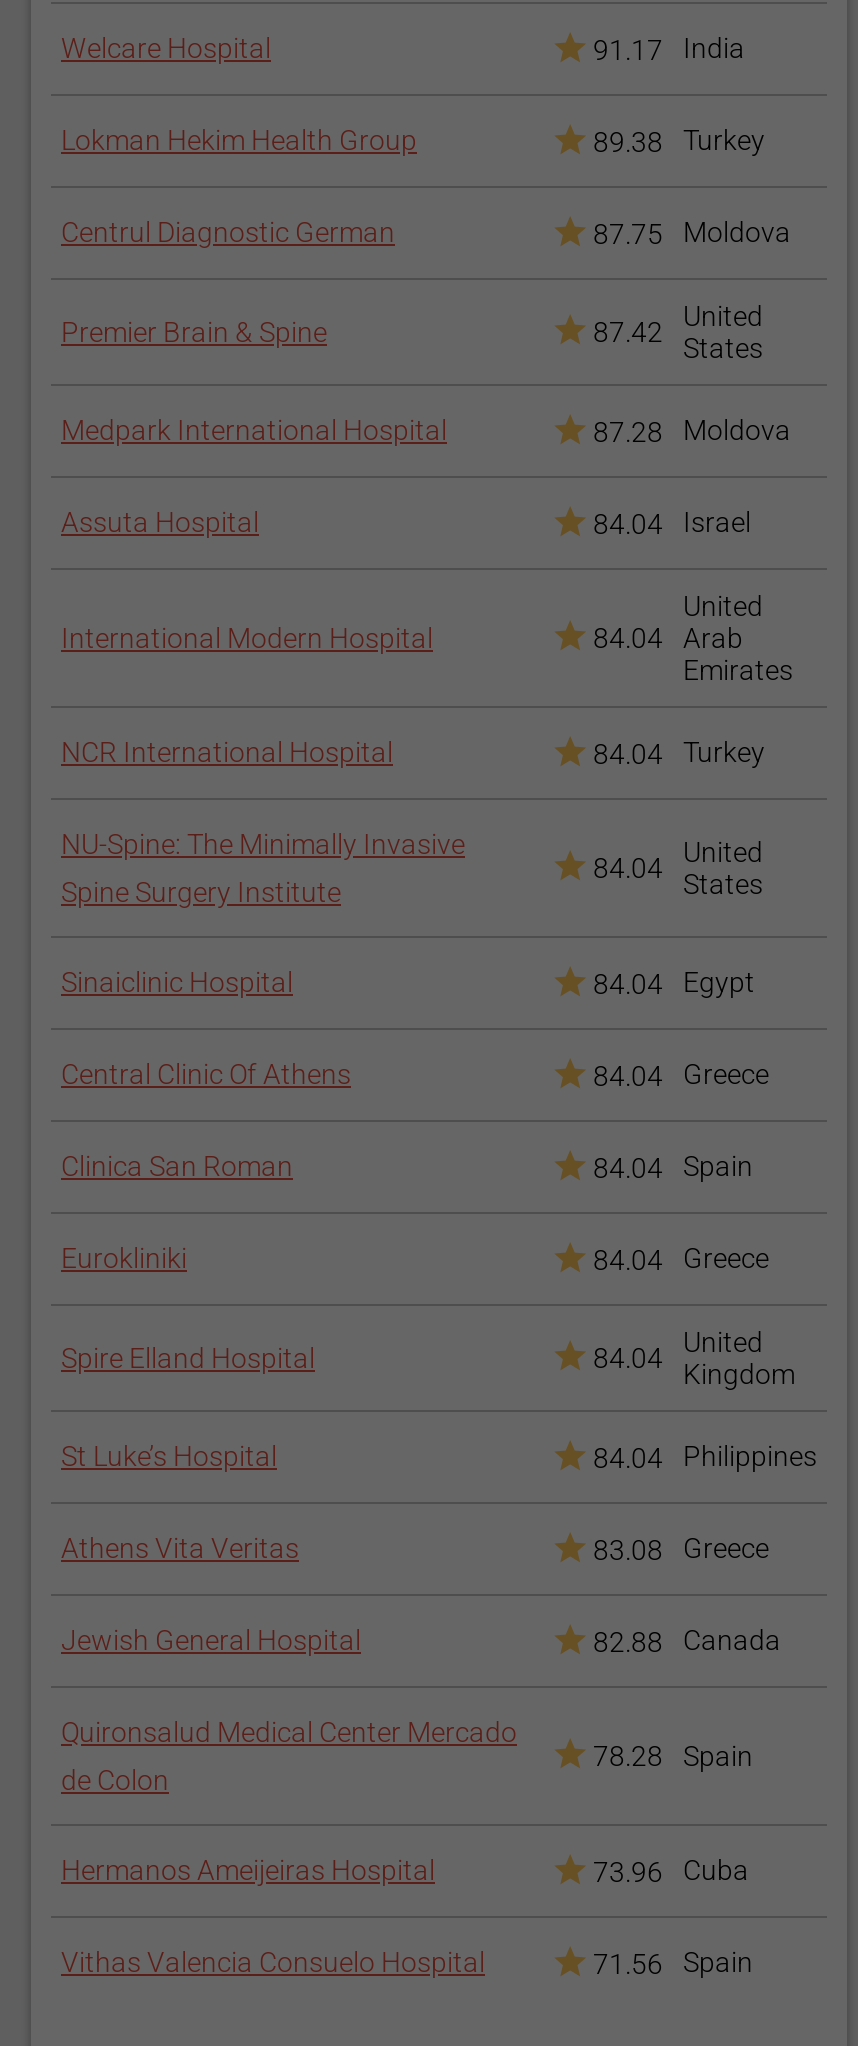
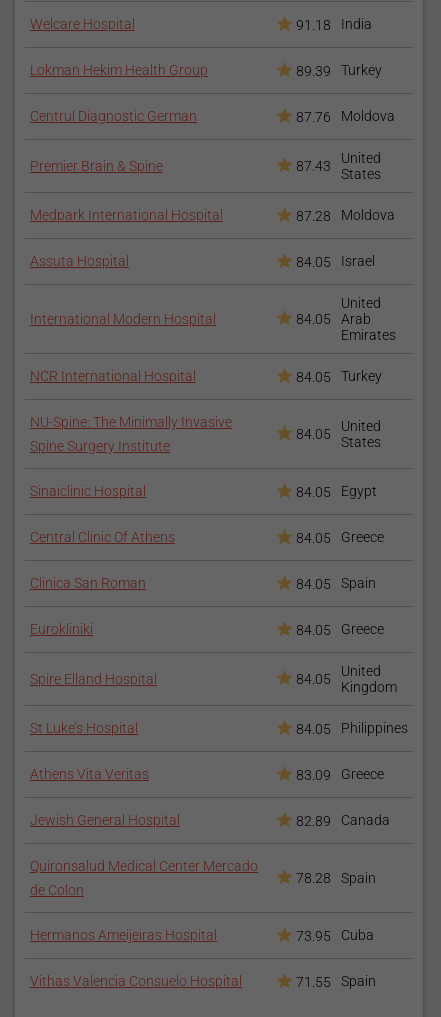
[593,31,745,65] 91.17 India -> [296,16,372,33] 91.18 India
[593,123,765,157] 89.38 Turkey -> [296,62,382,79] 89.39 Turkey
[593,215,791,249] 87.75 Moldova -> [296,108,395,125] 87.76 Moldova
[593,299,763,363] 87.42 United States -> [296,150,381,182] 87.43 United States
[593,505,751,539] 84.04 Israel -> [296,253,375,270] 84.05 Israel
[593,621,743,653] 84.04 Arab -> [296,311,371,327] 84.05 Arab
[593,735,765,769] 84.04 Turkey -> [296,368,382,385] 84.05 Turkey
[593,835,763,899] 84.04 United States -> [296,418,381,450] 84.05 United States
[593,965,755,999] 84.04 Egypt -> [296,483,377,500] 84.05 Egypt
[593,1057,769,1091] 84.04 Greece -> [296,529,384,546] 84.05 Greece
[593,1149,753,1183] 84.04 Spain -> [296,575,376,592] 84.05 Spain
[593,1241,769,1275] 84.04 Greece -> [296,621,384,638] 84.05 Greece
[593,1325,795,1389] 84.04 United Kingdom -> [296,663,397,695] 84.05 United Kingdom
[593,1439,817,1473] 84.04 Philippines -> [296,720,408,737] 84.05 Philippines
[593,1531,769,1565] 83.08 Greece -> [296,766,384,783] 83.09 Greece
[593,1623,781,1657] 82.88 Canada -> [296,812,390,829] 82.89 Canada
[593,1853,749,1887] 73.96 Cuba -> [296,927,374,944] 73.95 Cuba
[593,1945,753,1979] 71.56 Spain -> [296,973,376,990] 71.55 Spain

